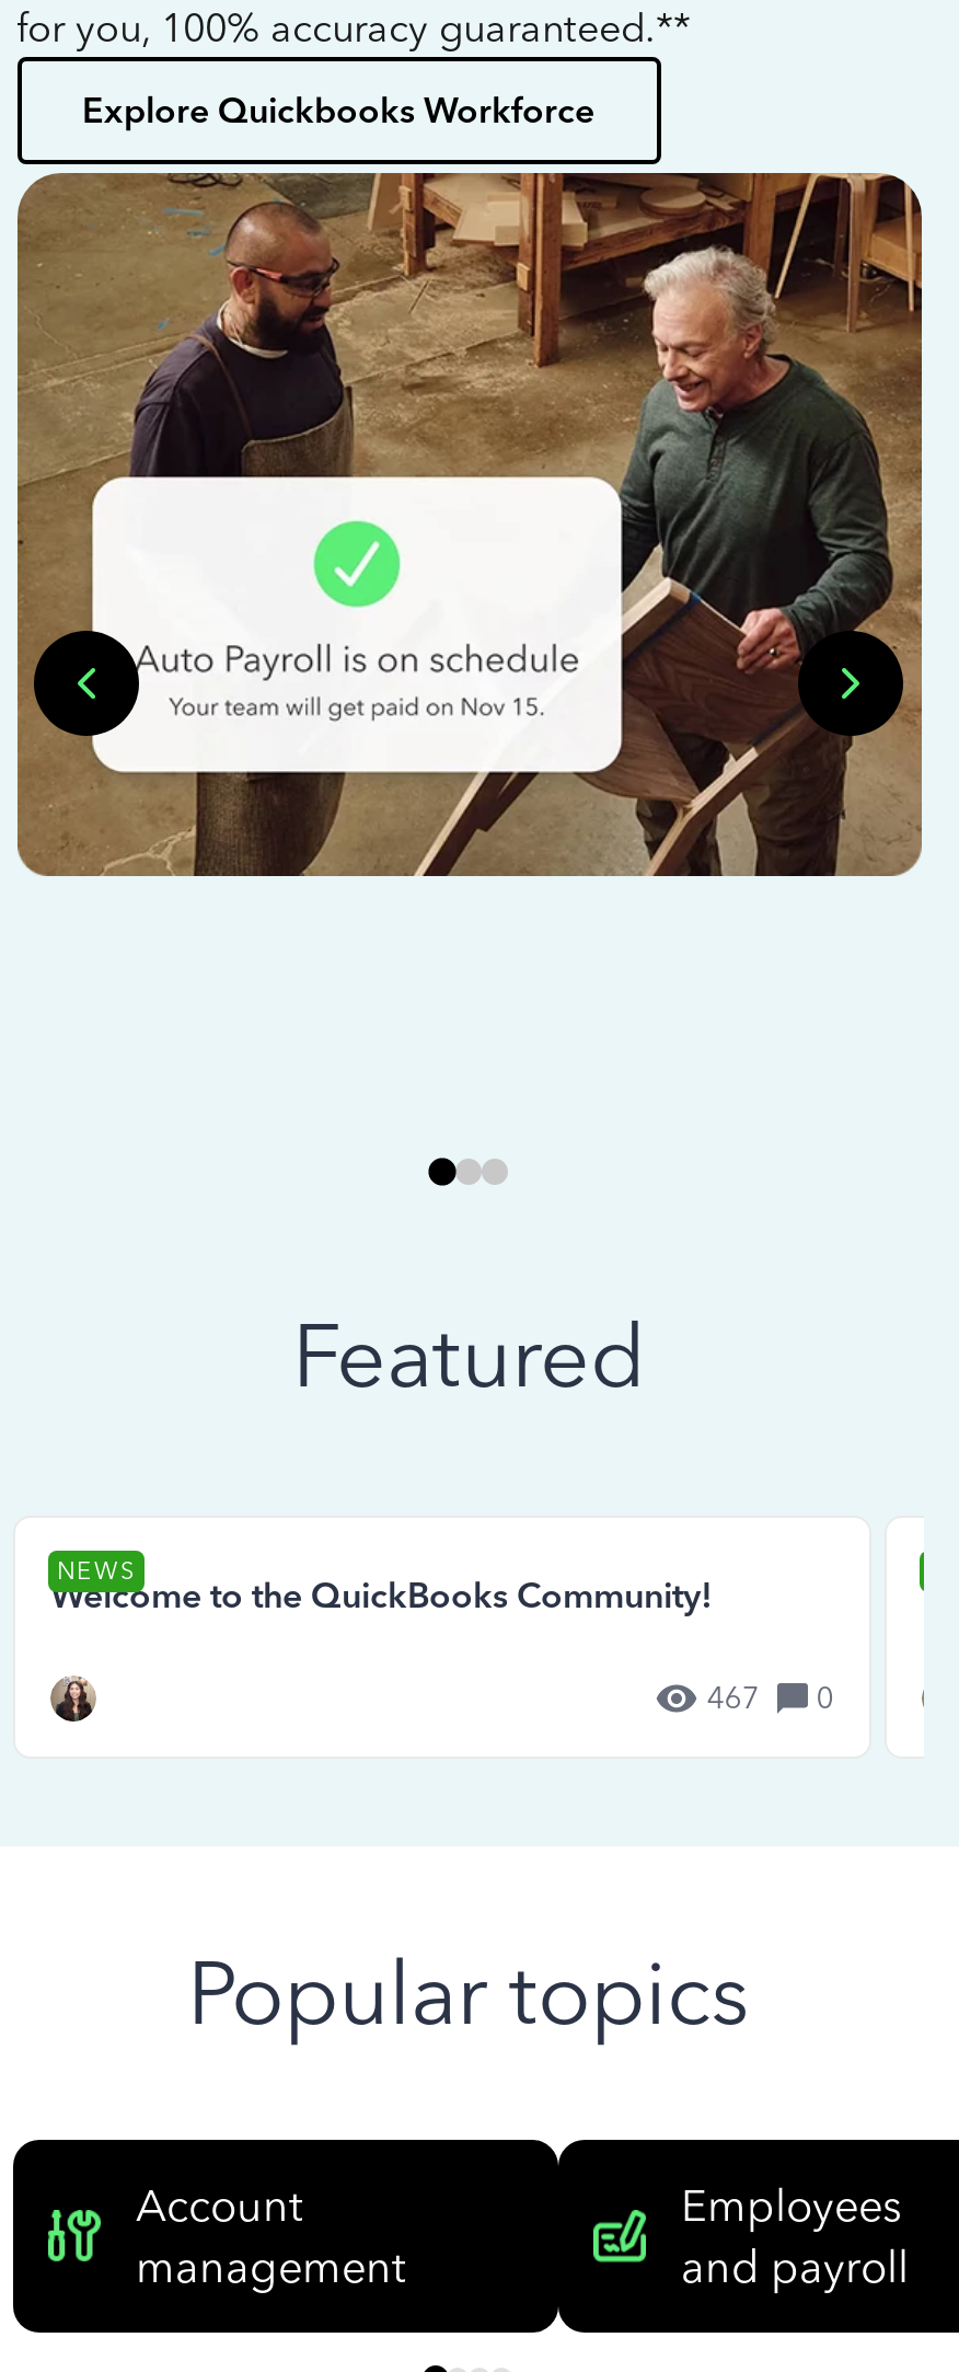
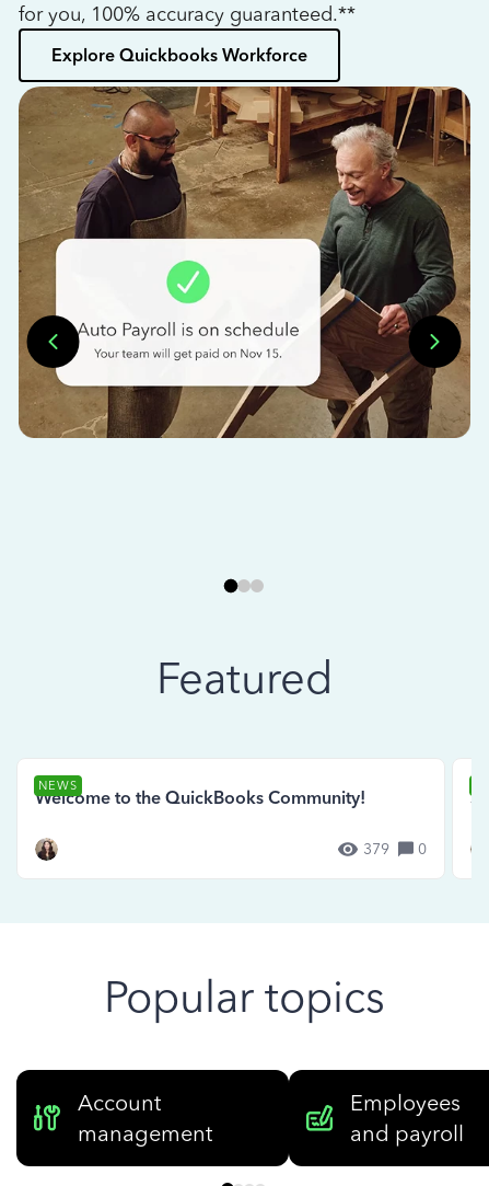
[707,1679,834,1716] 467 0 -> [363,839,426,858] 379 0

